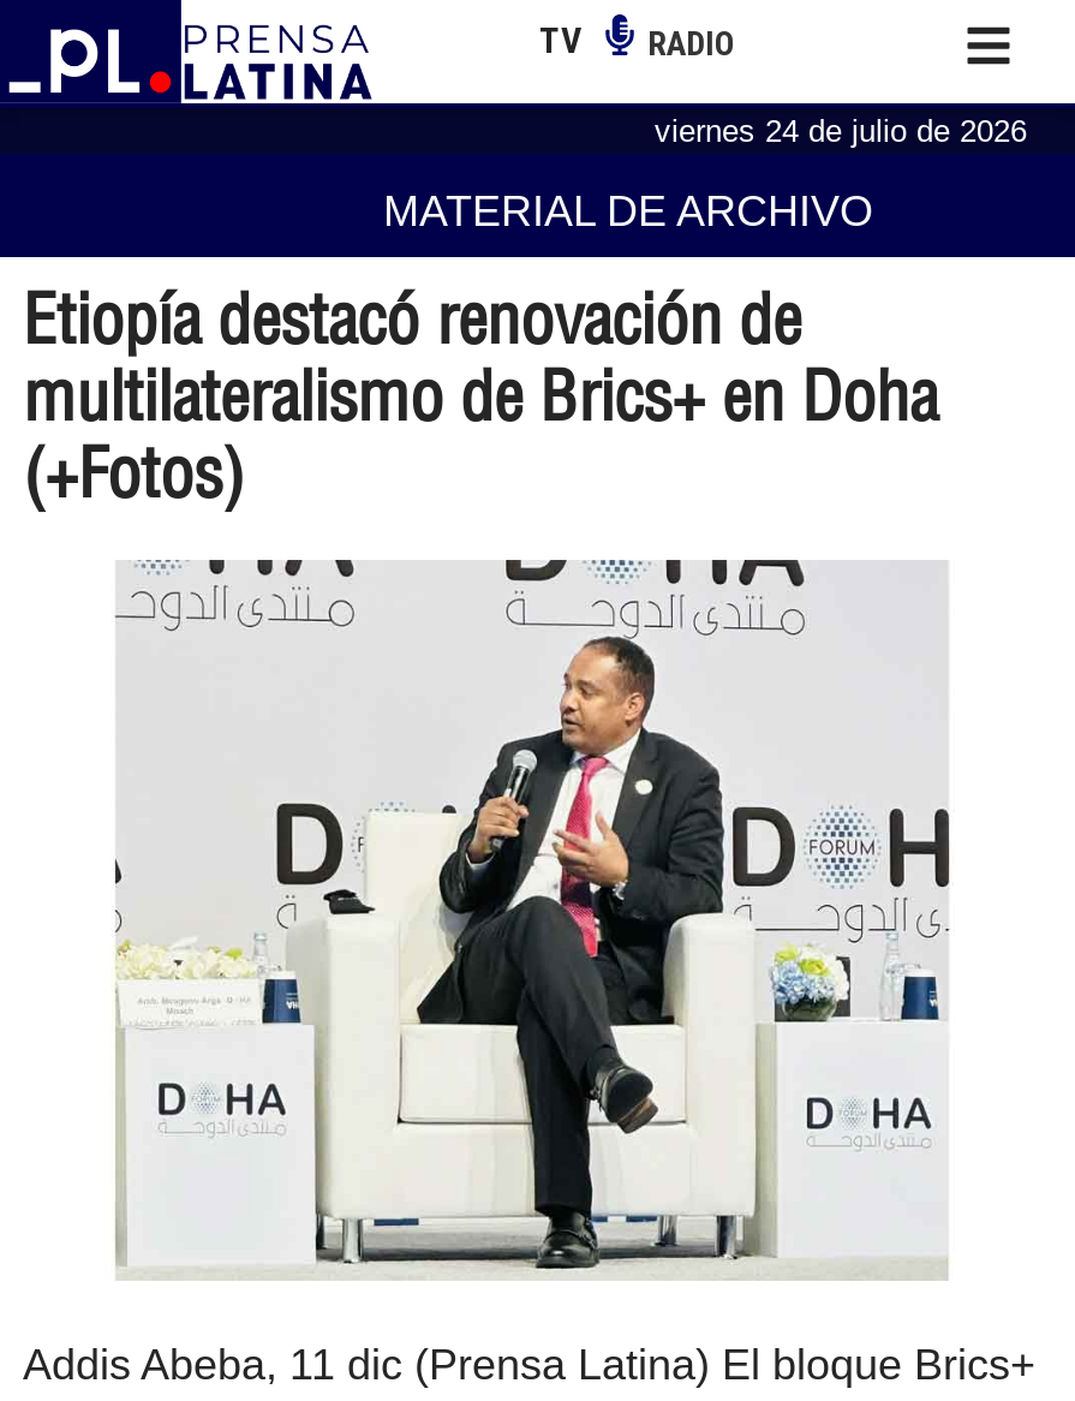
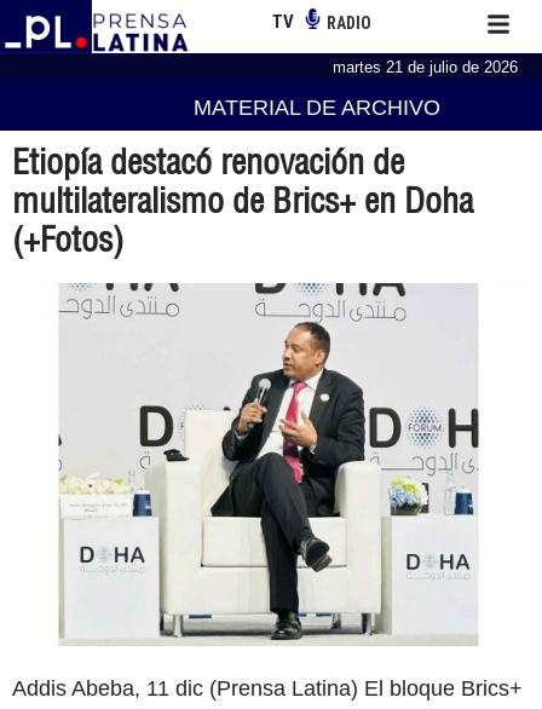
[655,112,1027,148] viernes 24 de julio de 2026 -> [333,58,518,76] martes 21 de julio de 2026

